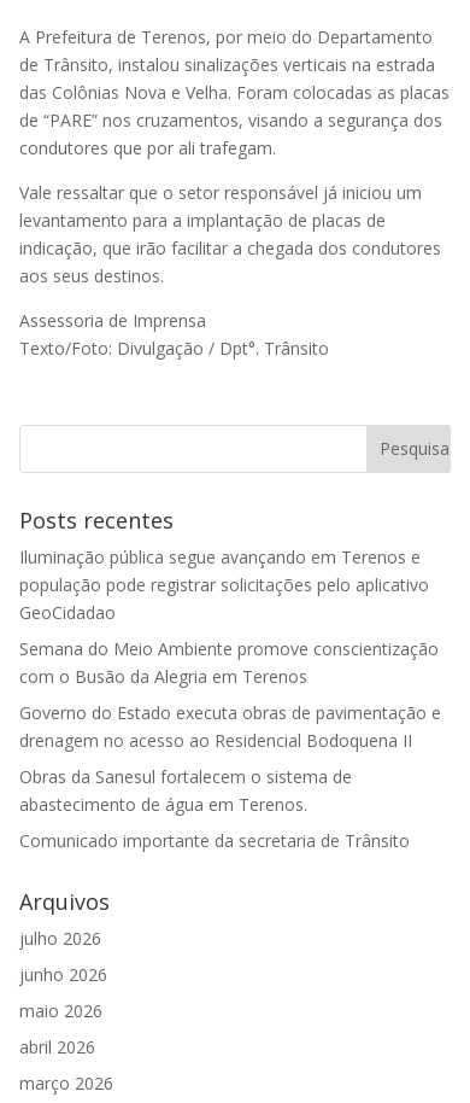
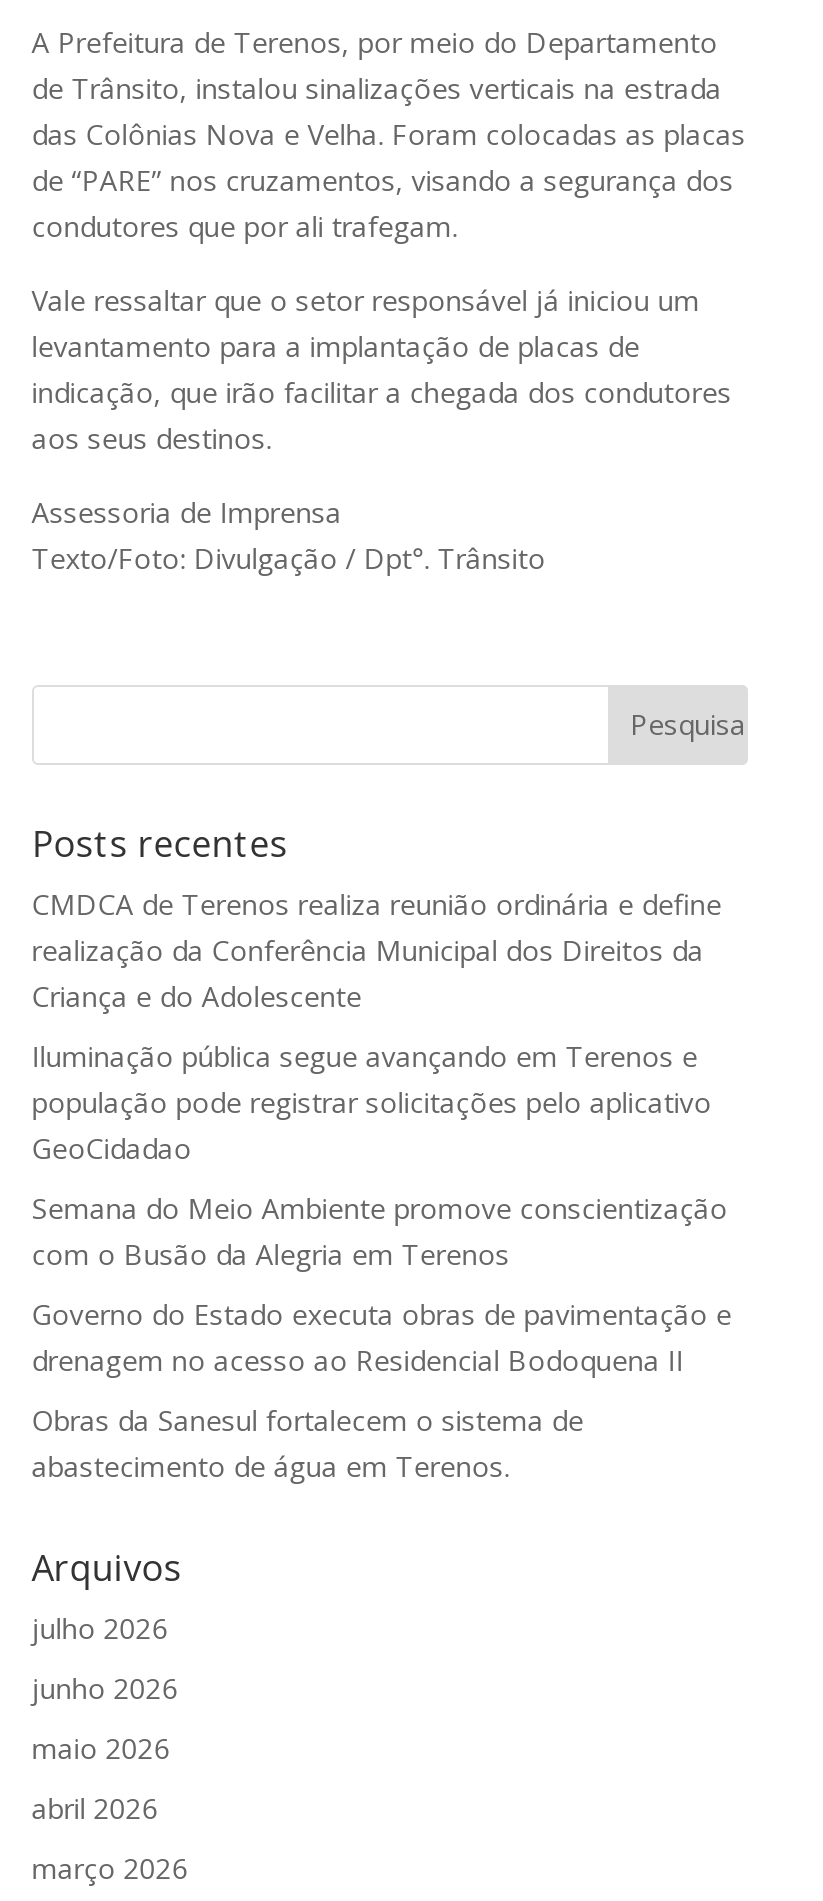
none -> [32,884,722,1014] CMDCA de Terenos realiza reunião ordinária e define | realização da Conferência Municipal dos Direitos da | Criança e do Adolescente
moved [19,545,441,815] -> [32,1036,732,1484]: Iluminação pública segue avançando em Terenos e | população pode registrar solicitações pelo aplicativo | GeoCidadao | ... | Obras da Sanesul fortalecem o sistema de | abastecimento de água em Terenos.
[19,829,410,852] Comunicado importante da secretaria de Trânsito -> none

